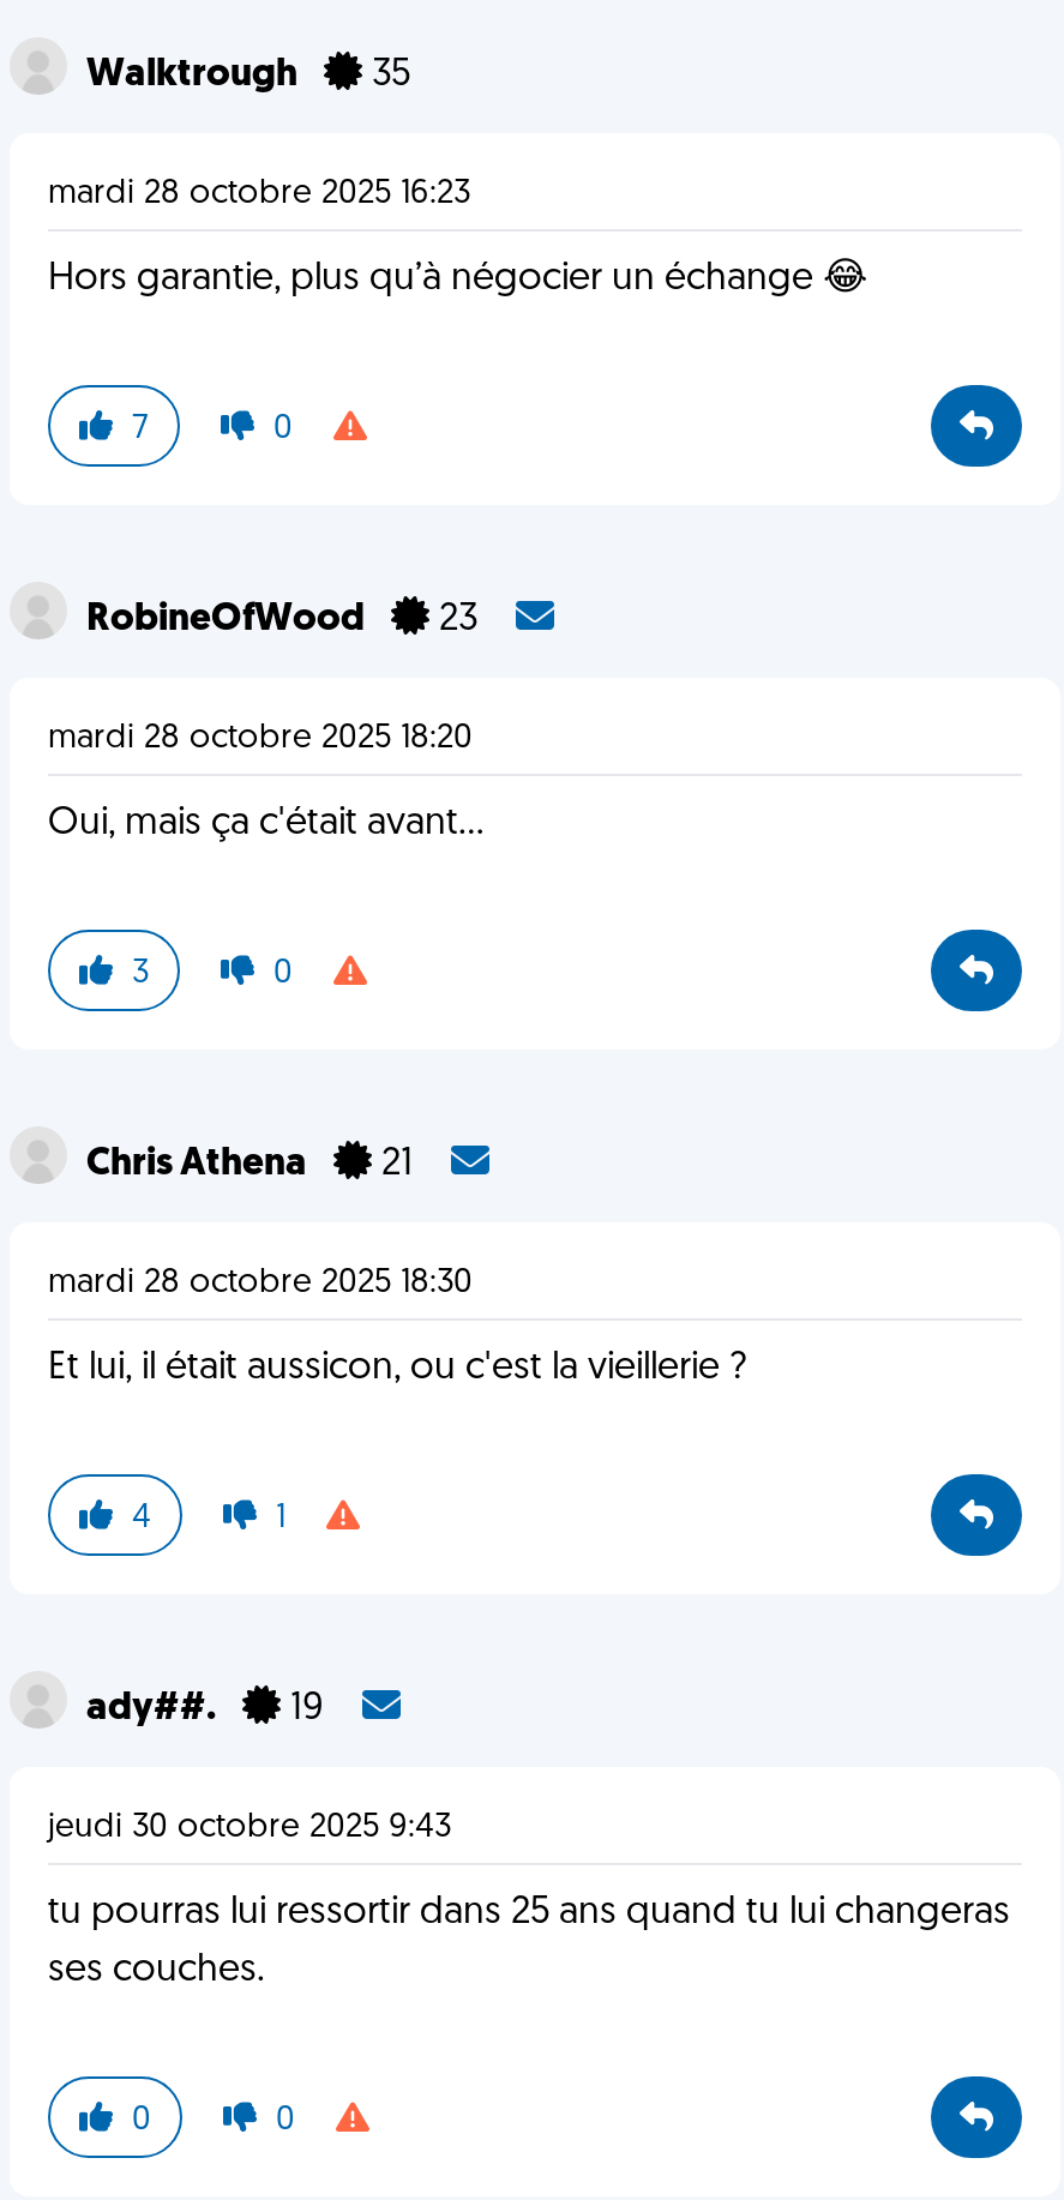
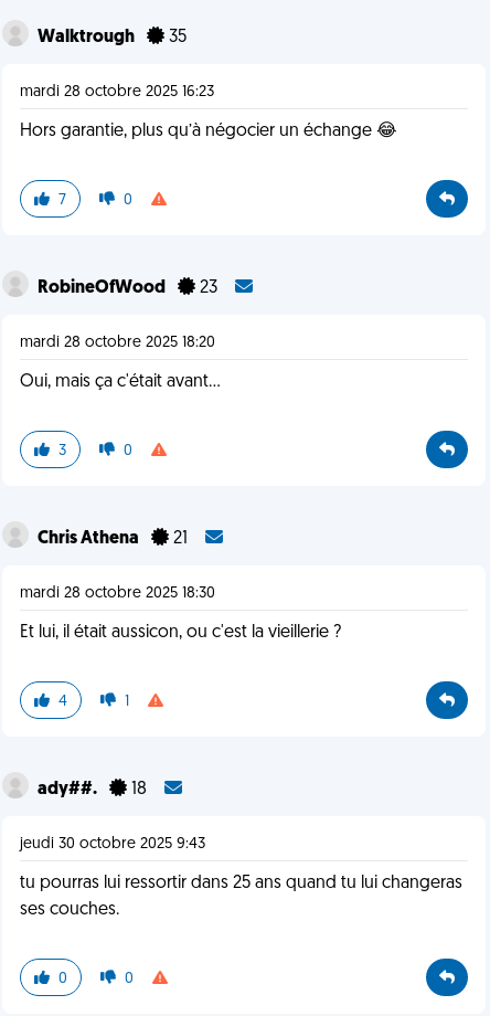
[86,1690,324,1729] ady##. 19 -> [38,781,147,798] ady##. 18

